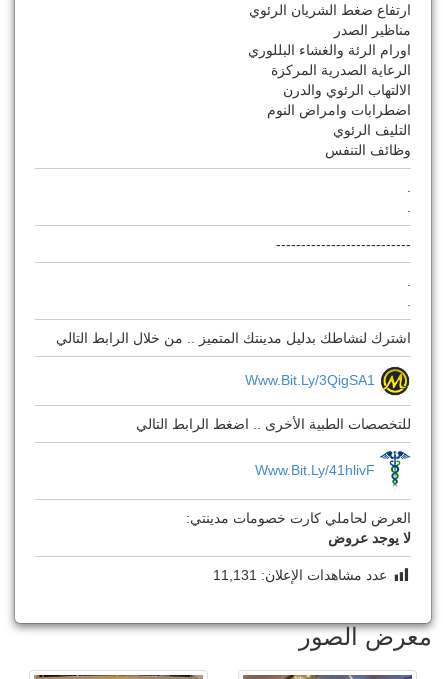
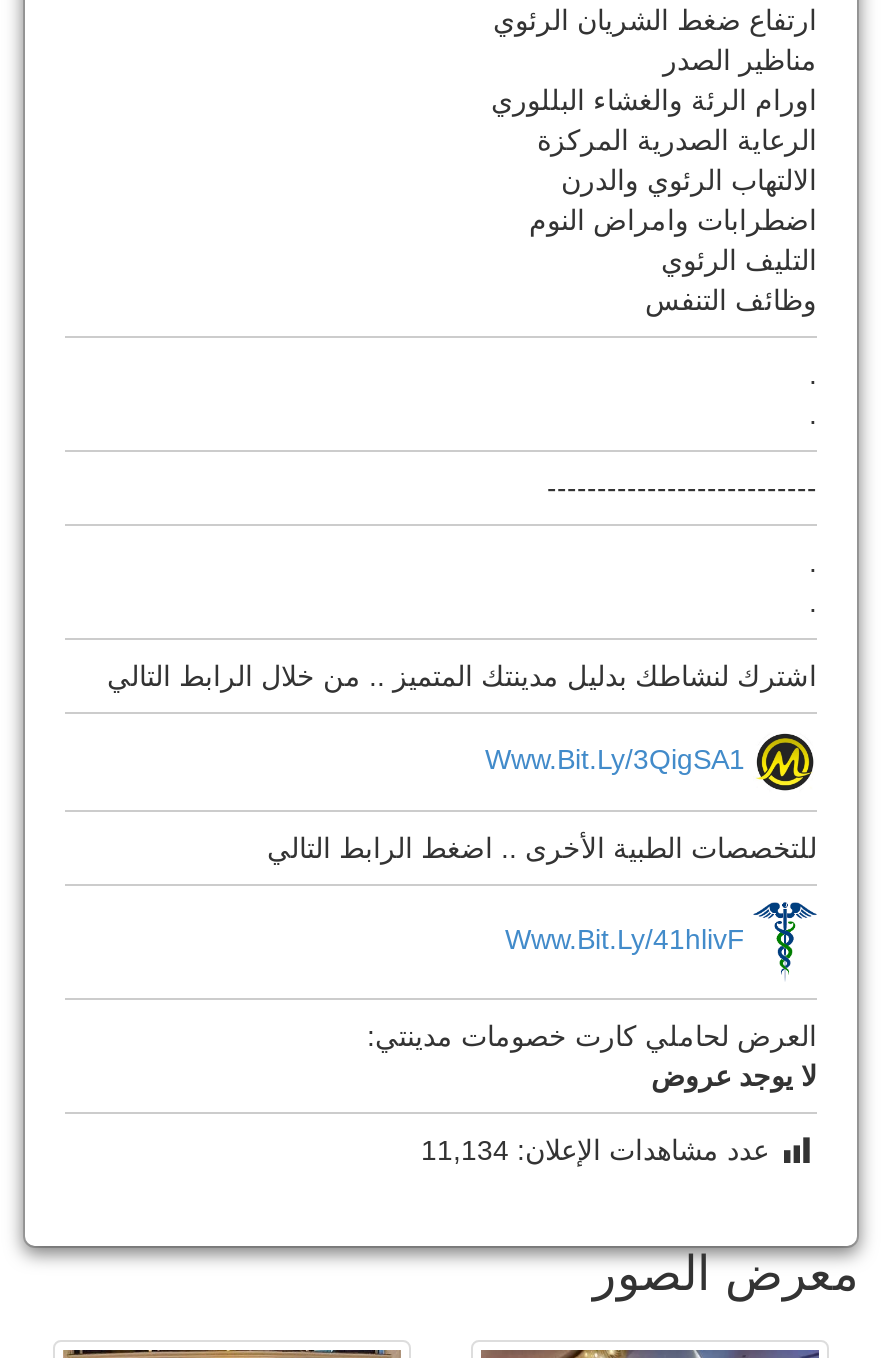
[213,567,387,583] عدد مشاهدات الإعلان: 11,131 -> [421,1135,769,1167] عدد مشاهدات الإعلان: 11,134

